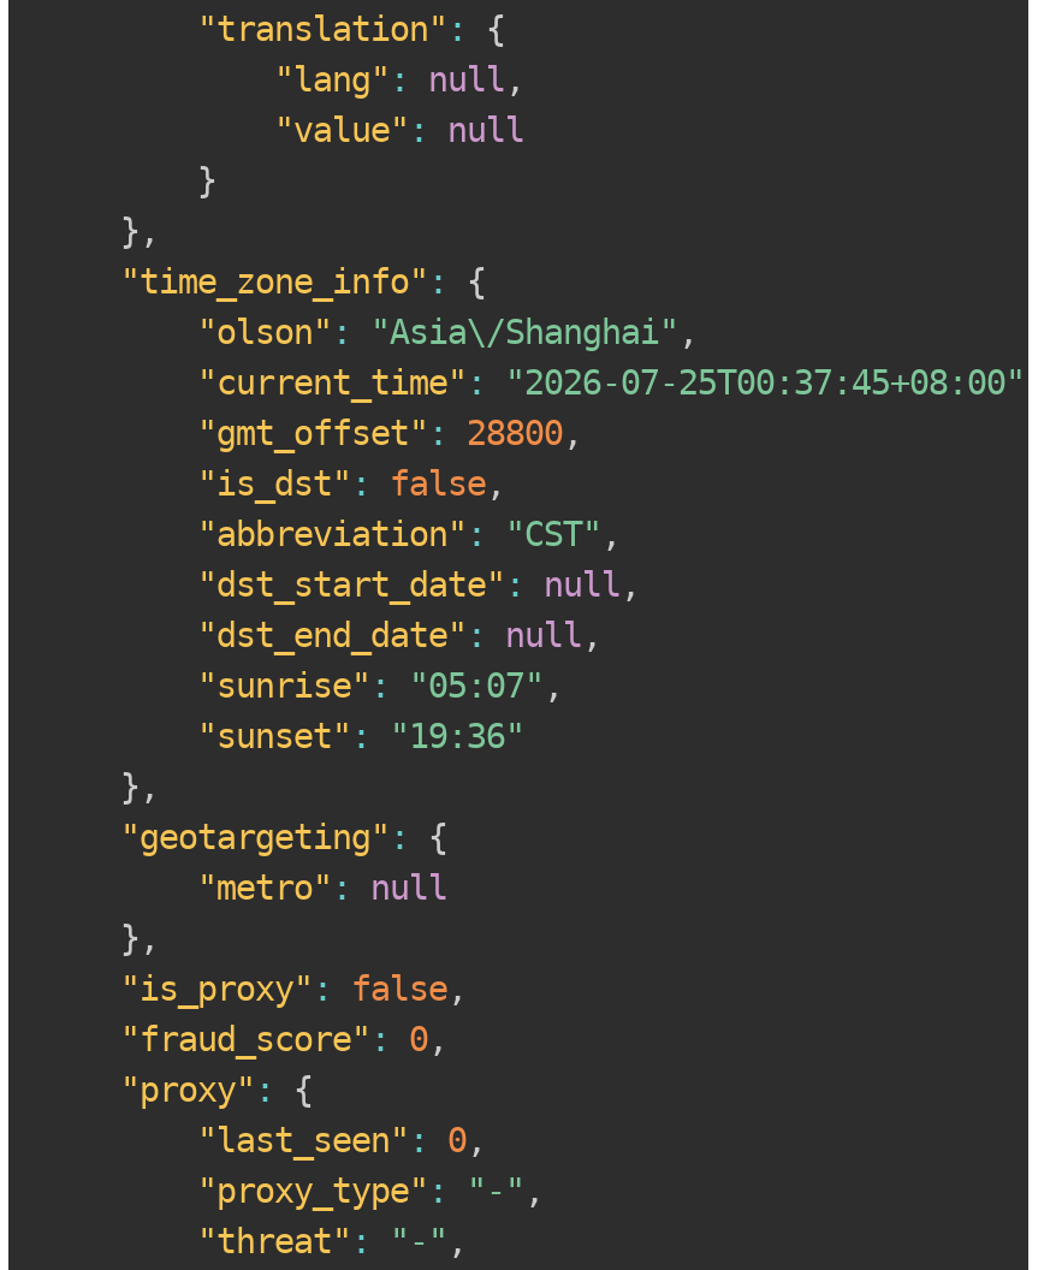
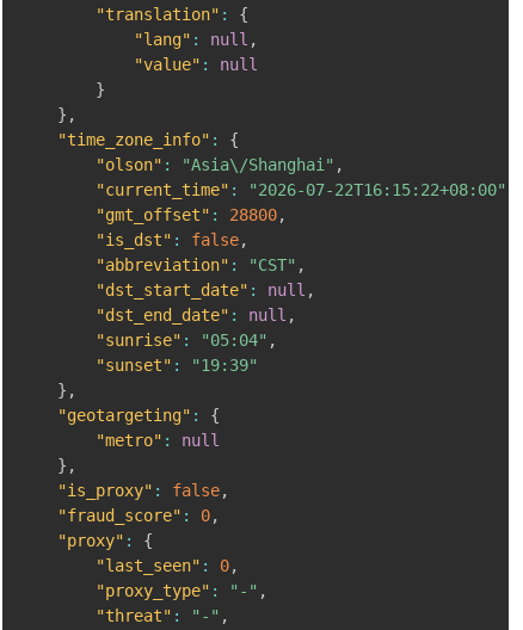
[197,363,1044,401] "current_time": "2026-07-25T00:37:45+08:00", -> [96,180,516,199] "current_time": "2026-07-22T16:15:22+08:00",
[197,666,563,704] "sunrise": "05:07", -> [96,330,278,349] "sunrise": "05:04",
[197,716,524,755] "sunset": "19:36" -> [96,355,258,374] "sunset": "19:39"

